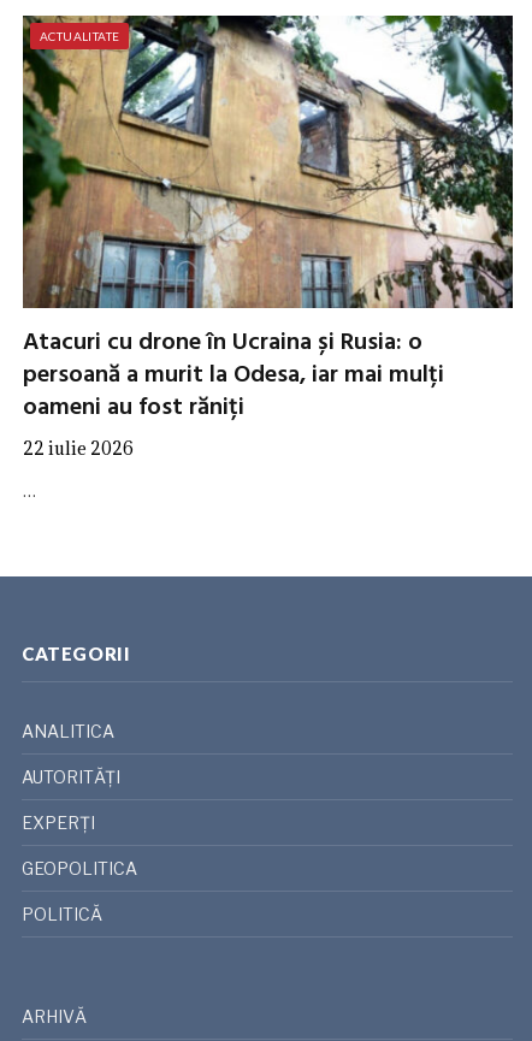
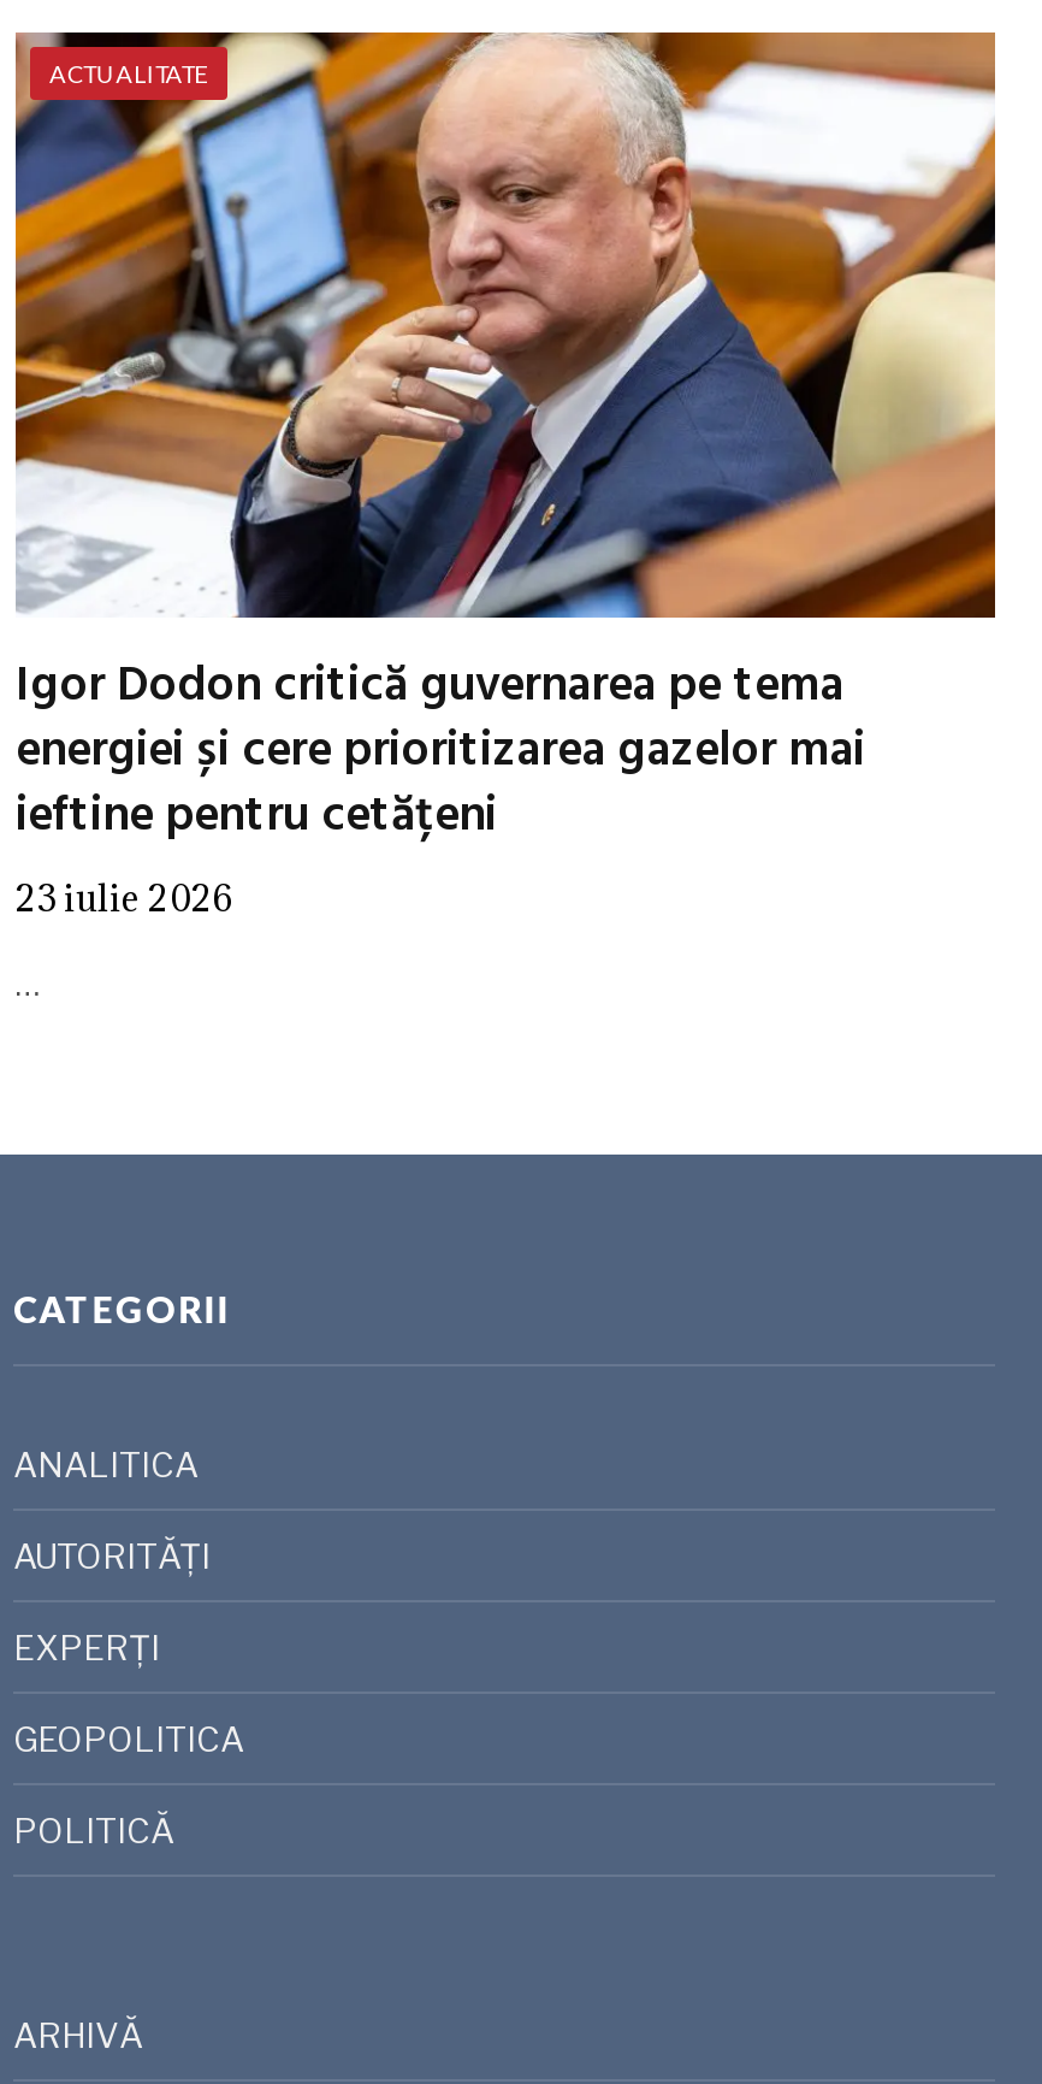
[22,14,514,459] [image] | Atacuri cu drone în Ucraina și Rusia: o | persoană a murit la Odesa, iar mai mulți | oameni au fost răniți | 22 iulie 2026 -> [13,30,997,920] [image] | Igor Dodon critică guvernarea pe tema | energiei și cere prioritizarea gazelor mai | ieftine pentru cetățeni | 23 iulie 2026

